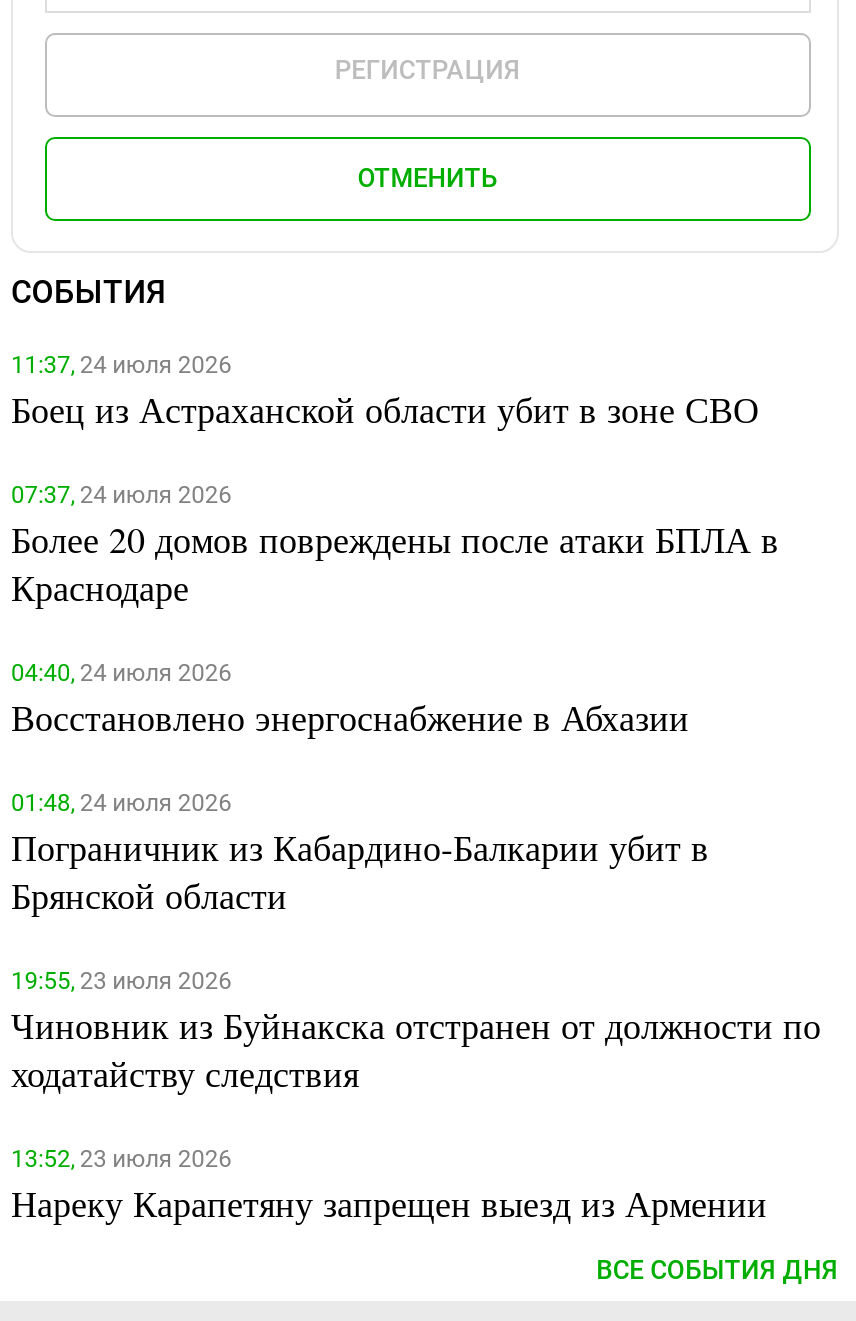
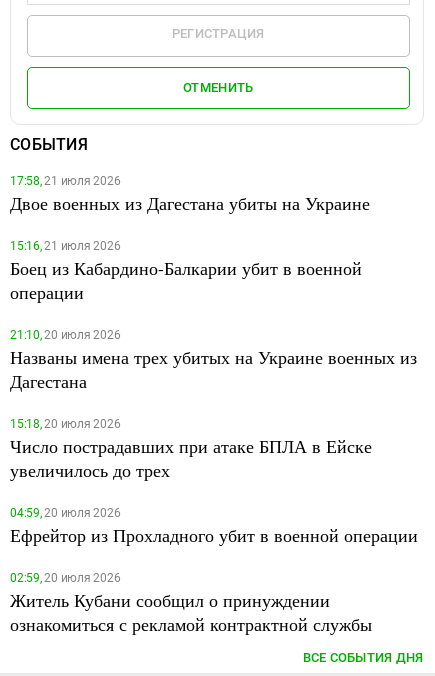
[11,350,759,432] 11:37, 24 июля 2026 | Боец из Астраханской области убит в зоне СВО -> [10,174,370,215] 17:58, 21 июля 2026 | Двое военных из Дагестана убиты на Украине
[11,480,779,610] 07:37, 24 июля 2026 | Более 20 домов повреждены после атаки БПЛА в | Краснодаре -> [10,239,362,304] 15:16, 21 июля 2026 | Боец из Кабардино-Балкарии убит в военной | операции
[11,658,689,740] 04:40, 24 июля 2026 | Восстановлено энергоснабжение в Абхазии -> [10,328,417,393] 21:10, 20 июля 2026 | Названы имена трех убитых на Украине военных из | Дагестана
[11,788,709,918] 01:48, 24 июля 2026 | Пограничник из Кабардино-Балкарии убит в | Брянской области -> [10,417,372,482] 15:18, 20 июля 2026 | Число пострадавших при атаке БПЛА в Ейске | увеличилось до трех
[11,966,821,1096] 19:55, 23 июля 2026 | Чиновник из Буйнакска отстранен от должности по | ходатайству следствия -> [10,506,418,547] 04:59, 20 июля 2026 | Ефрейтор из Прохладного убит в военной операции
[11,1144,767,1226] 13:52, 23 июля 2026 | Нареку Карапетяну запрещен выезд из Армении -> [10,571,372,636] 02:59, 20 июля 2026 | Житель Кубани сообщил о принуждении | ознакомиться с рекламой контрактной службы

